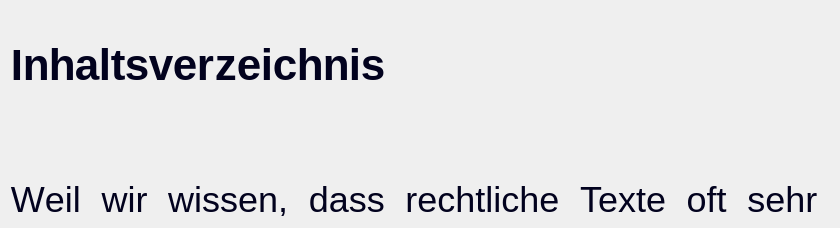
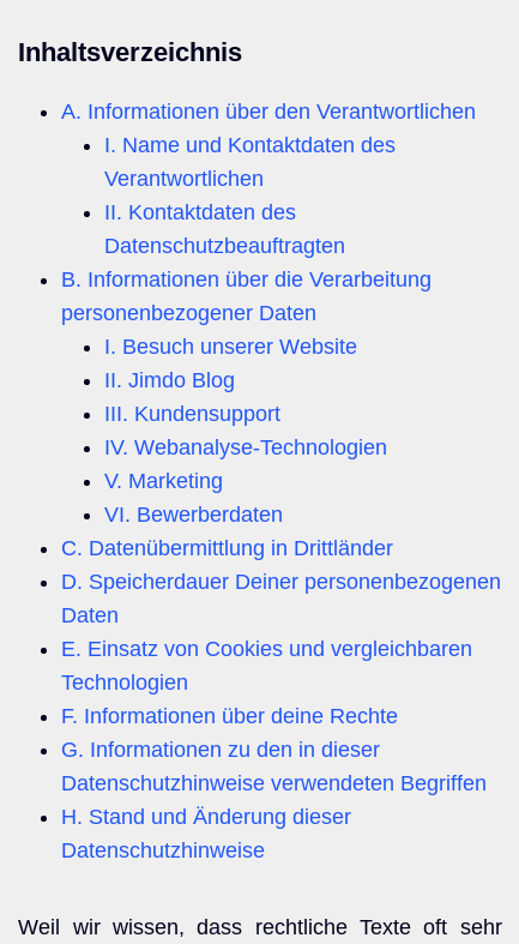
none -> [62,99,502,862] A. Informationen über den Verantwortlichen | I. Name und Kontaktdaten des | Verantwortlichen | II. Kontaktdaten des | Datenschutzbeauftragten | B. Informationen über die Verarbeitung | personenbezogener Daten | I. Besuch unserer Website | II. Jimdo Blog | III. Kundensupport | IV. Webanalyse-Technologien | V. Marketing | VI. Bewerberdaten | C. Datenübermittlung in Drittländer | D. Speicherdauer Deiner personenbezogenen | Daten | E. Einsatz von Cookies und vergleichbaren | Technologien | F. Informationen über deine Rechte | G. Informationen zu den in dieser | Datenschutzhinweise verwendeten Begriffen | H. Stand und Änderung dieser | Datenschutzhinweise

